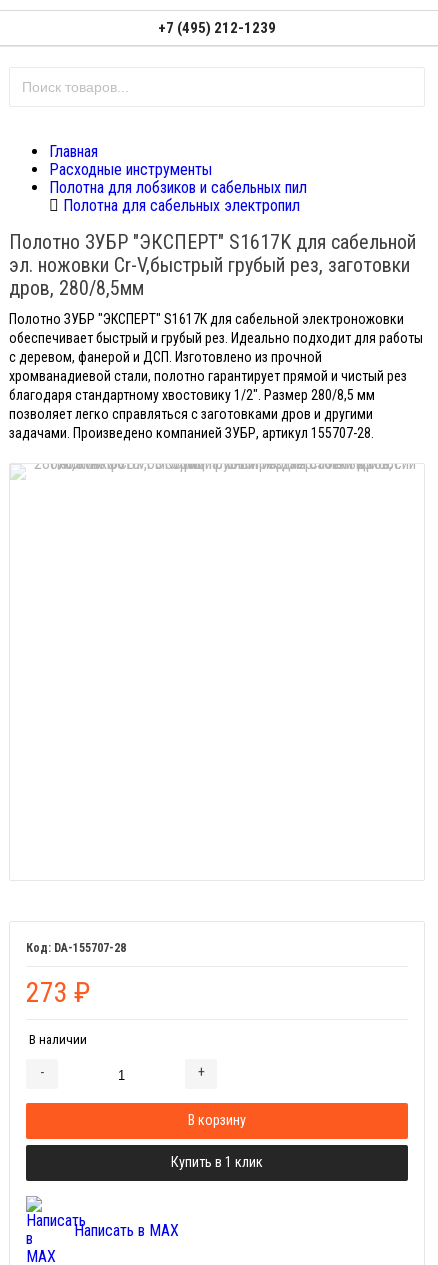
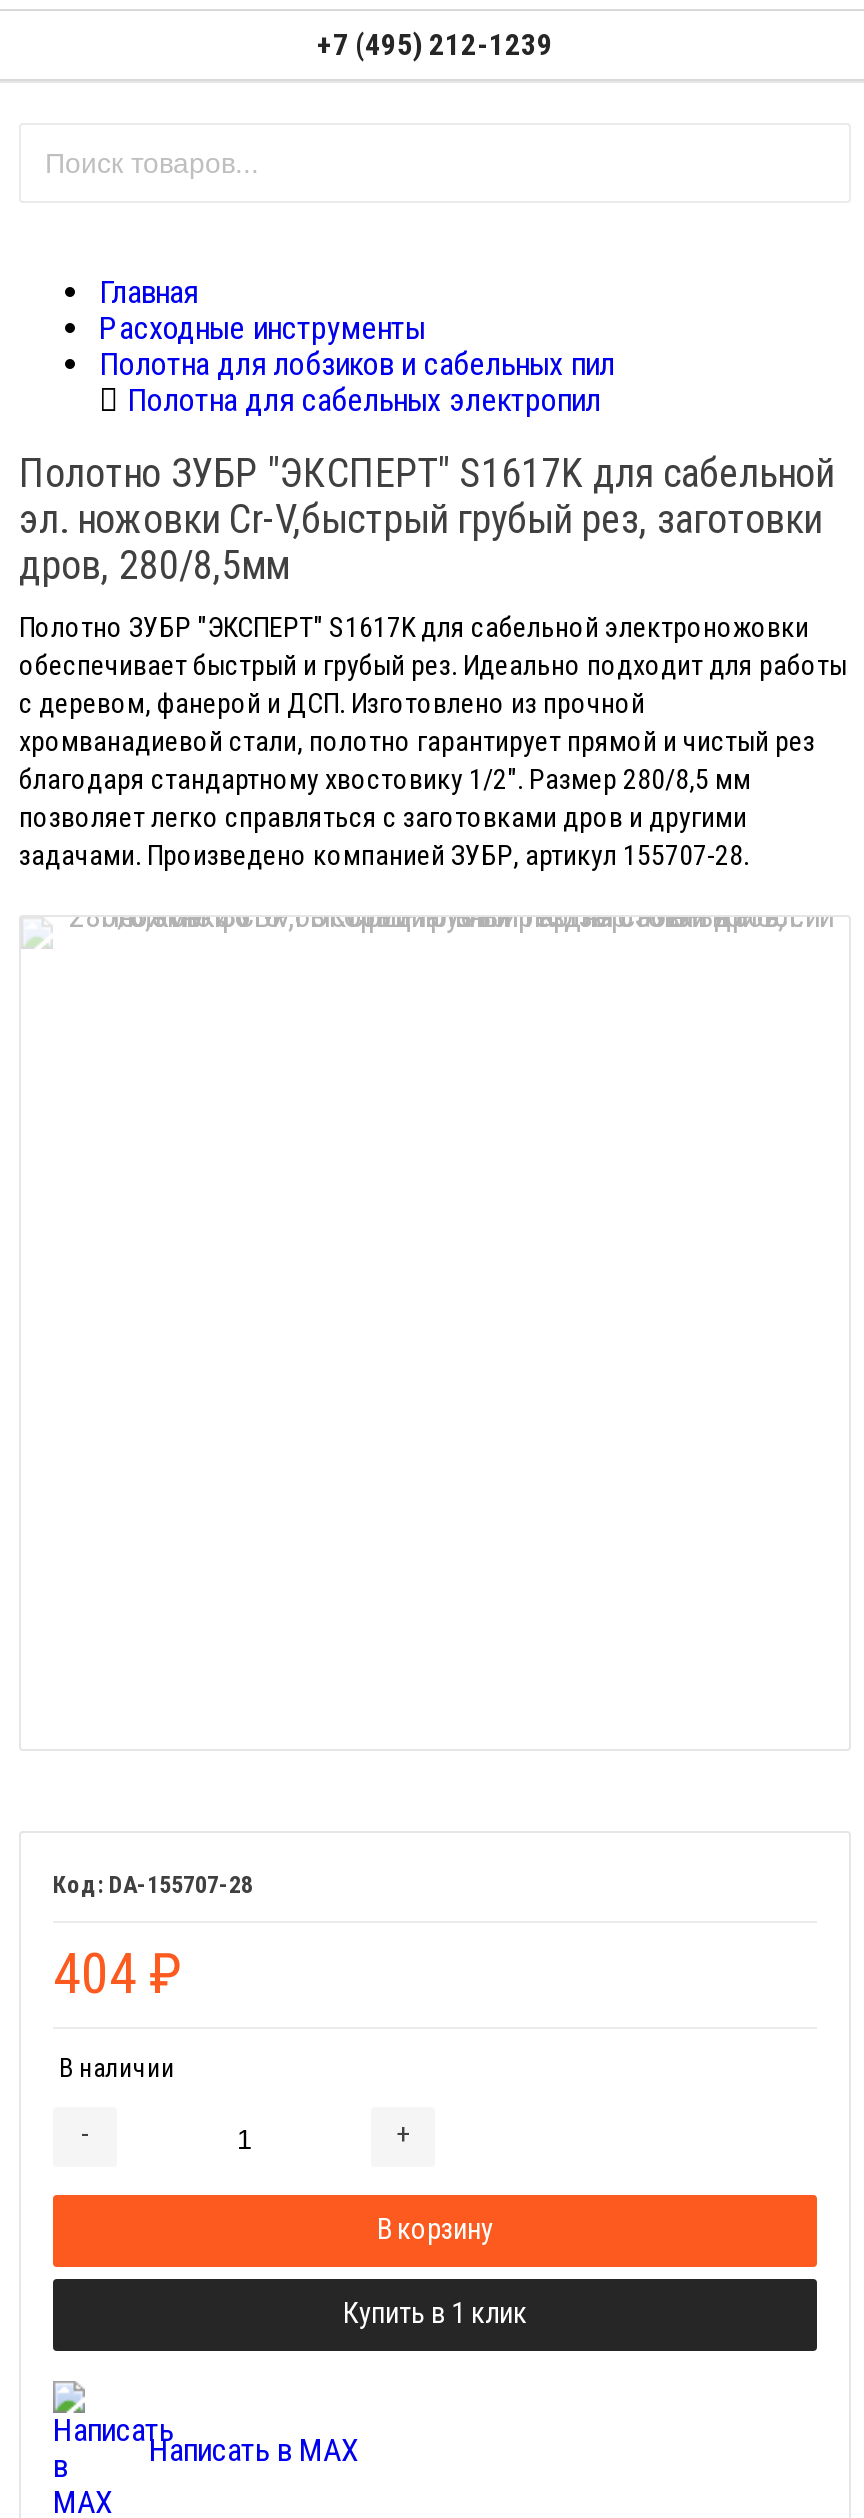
[26,976,90,1009] 273 ₽ -> [53,1941,181,2007] 404 ₽

